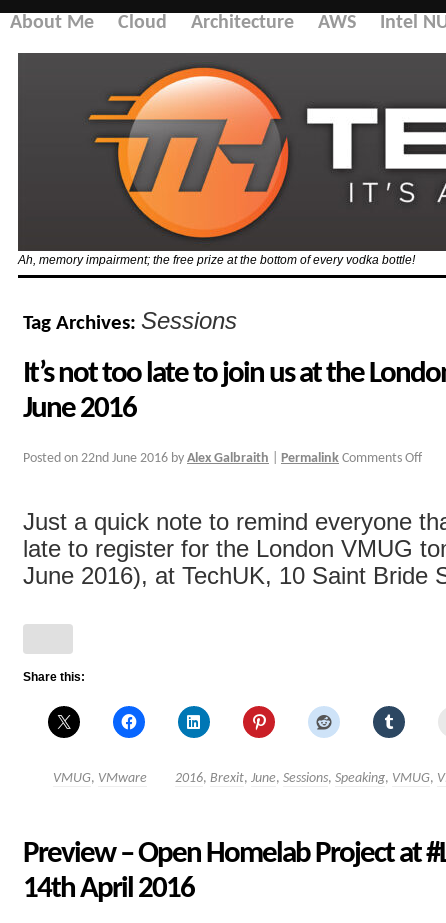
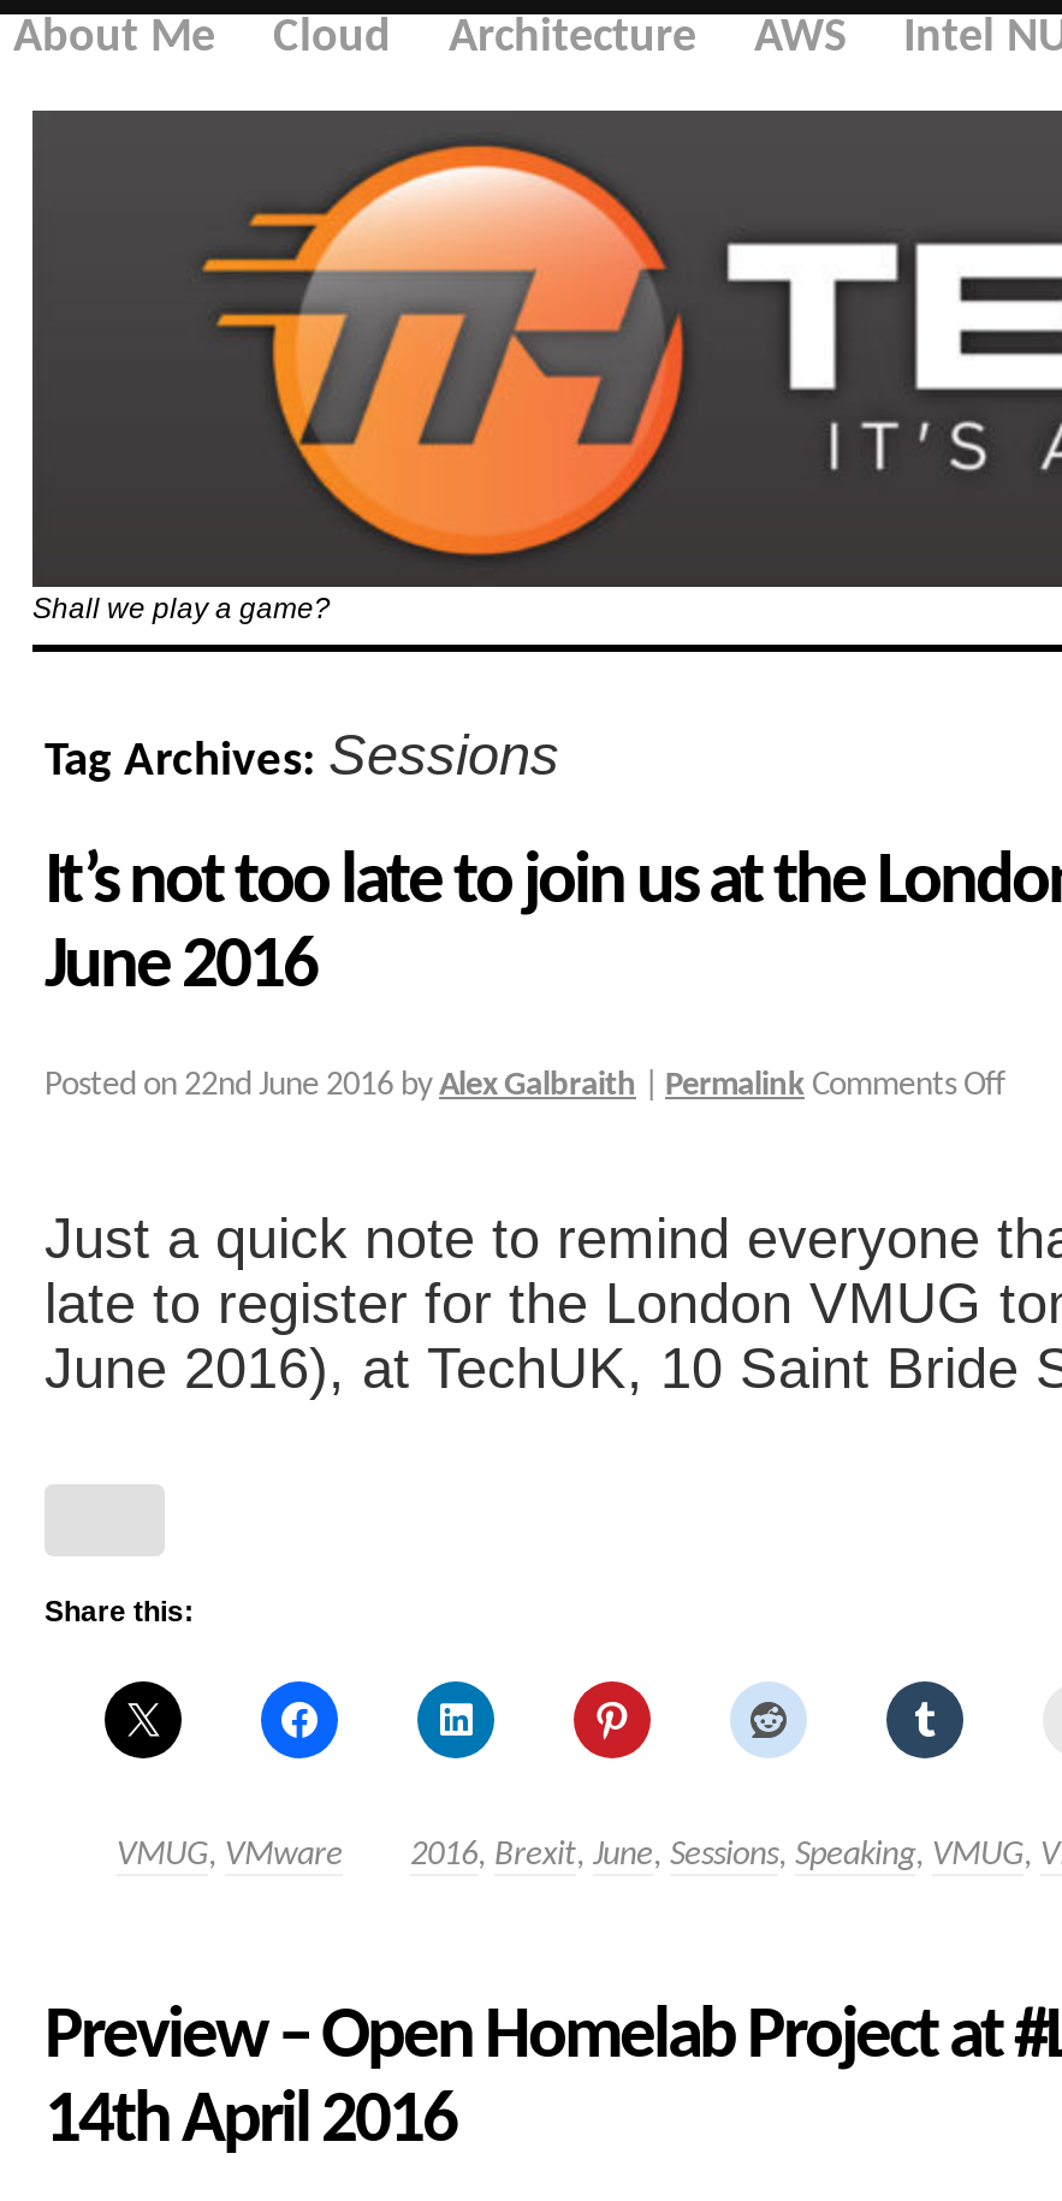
[18,253,415,267] Ah, memory impairment; the free prize at the bottom of every vodka bottle! -> [32,592,331,625] Shall we play a game?

